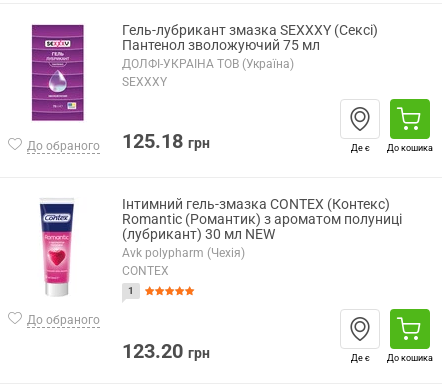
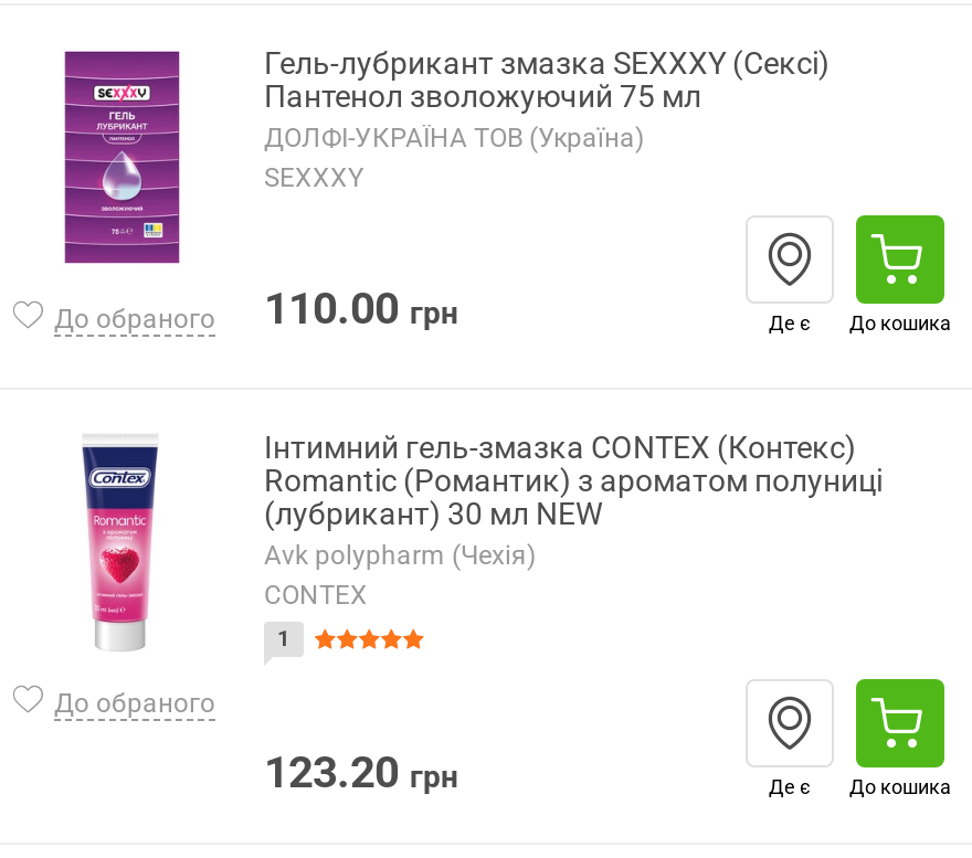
[27,128,210,152] До обраного 125.18 грн -> [54,280,458,333] До обраного 110.00 грн

